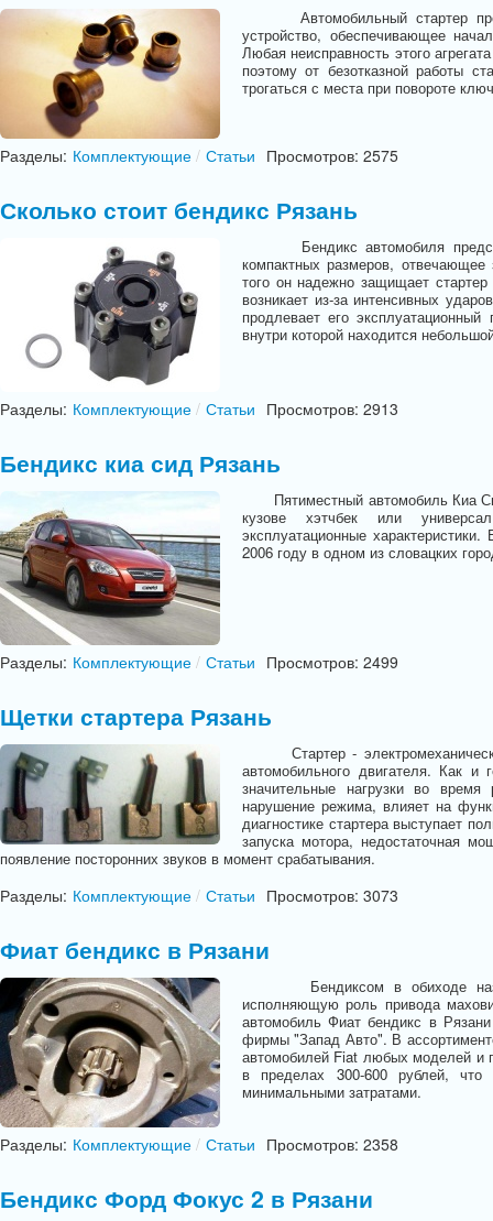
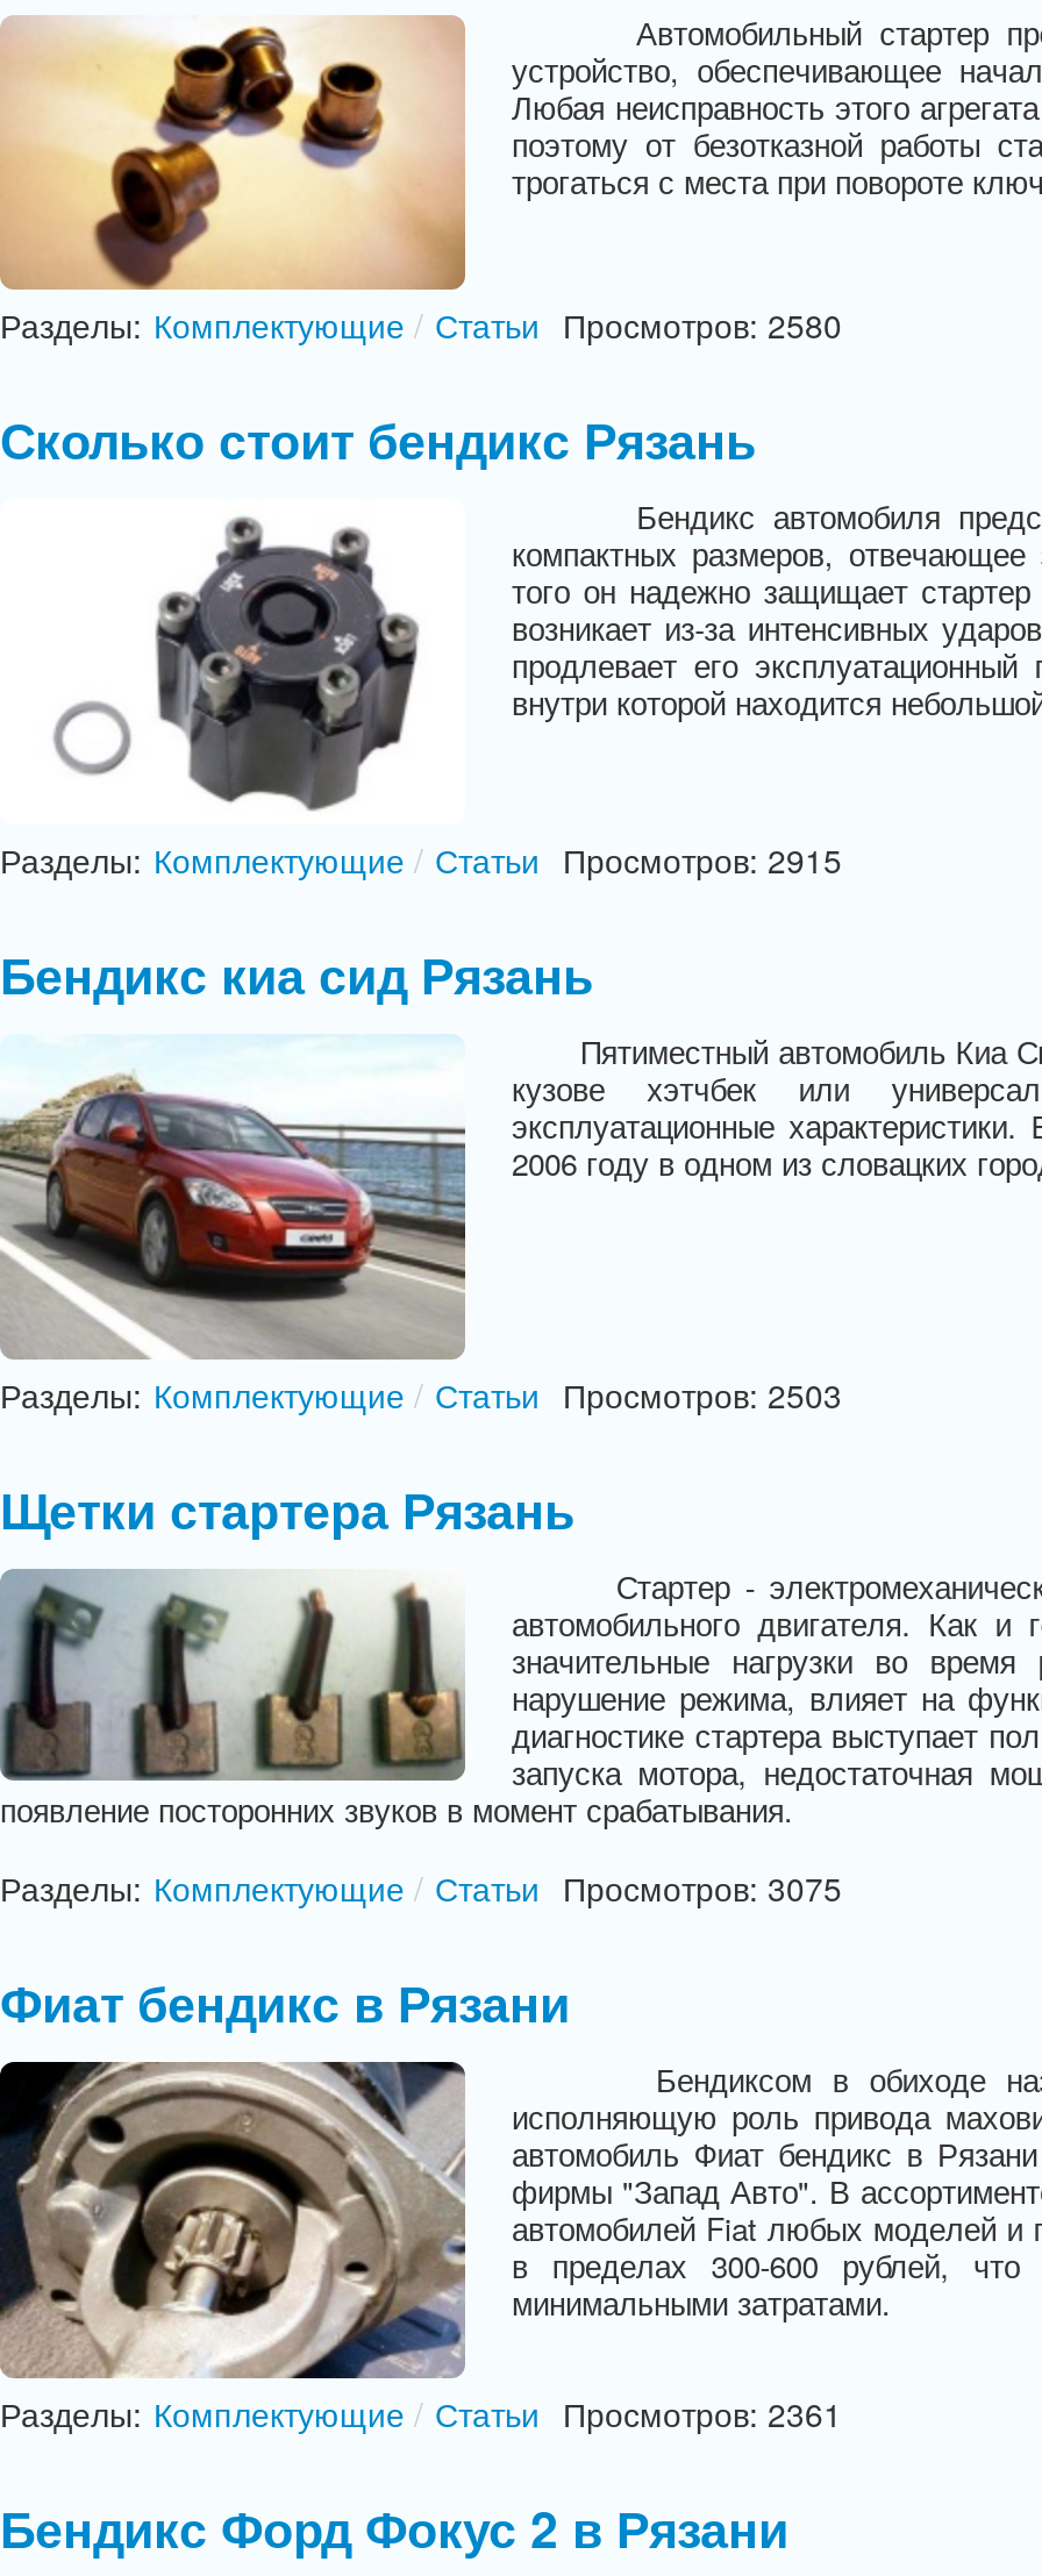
[0,144,398,166] Разделы: Комплектующие / Статьи Просмотров: 2575 -> [0,301,842,348] Разделы: Комплектующие / Статьи Просмотров: 2580
[0,397,398,419] Разделы: Комплектующие / Статьи Просмотров: 2913 -> [0,836,842,883] Разделы: Комплектующие / Статьи Просмотров: 2915
[0,651,398,673] Разделы: Комплектующие / Статьи Просмотров: 2499 -> [0,1371,842,1418] Разделы: Комплектующие / Статьи Просмотров: 2503
[0,884,398,906] Разделы: Комплектующие / Статьи Просмотров: 3073 -> [0,1864,842,1911] Разделы: Комплектующие / Статьи Просмотров: 3075
[0,1133,398,1155] Разделы: Комплектующие / Статьи Просмотров: 2358 -> [0,2390,842,2436] Разделы: Комплектующие / Статьи Просмотров: 2361

